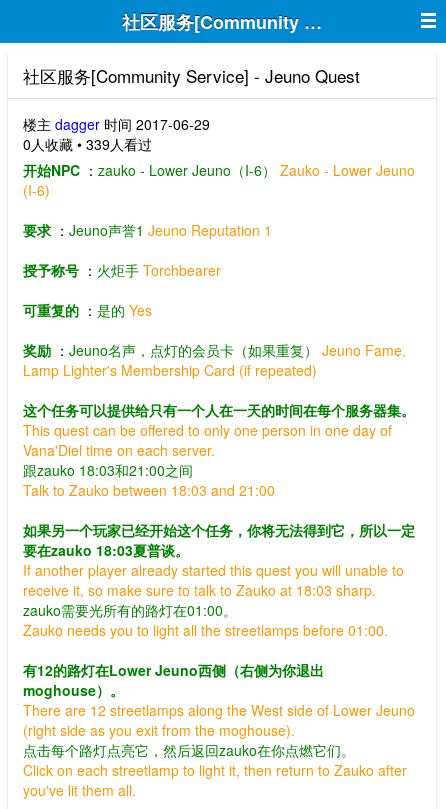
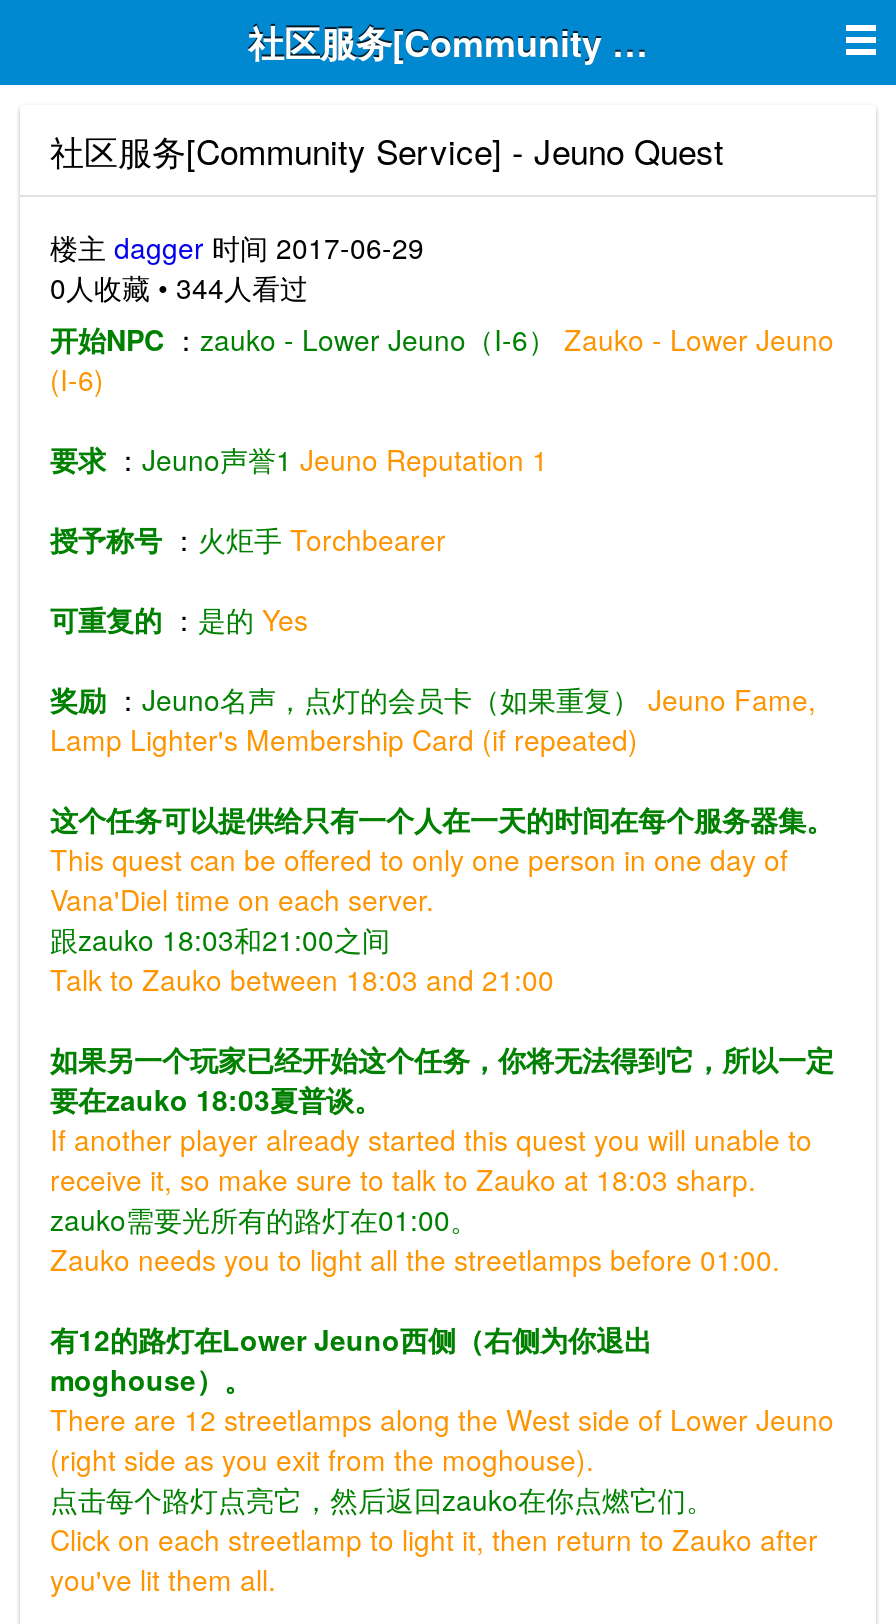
[23,134,152,154] 0人收藏 • 339人看过 -> [50,267,308,307] 0人收藏 • 344人看过

